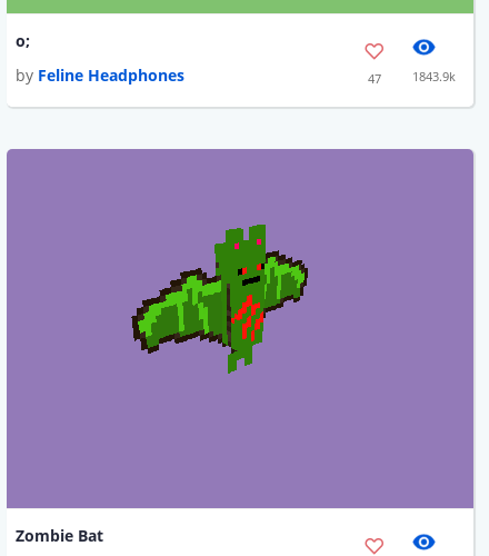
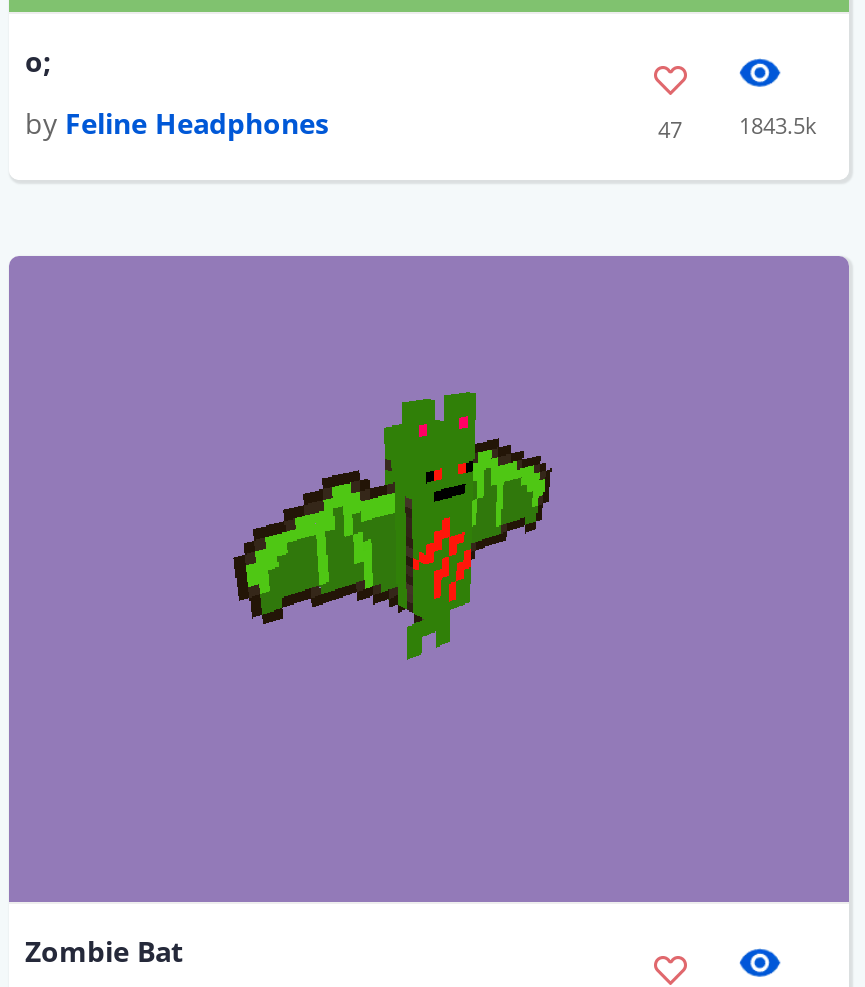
[367,68,456,87] 47 1843.9k -> [658,111,817,145] 47 1843.5k

